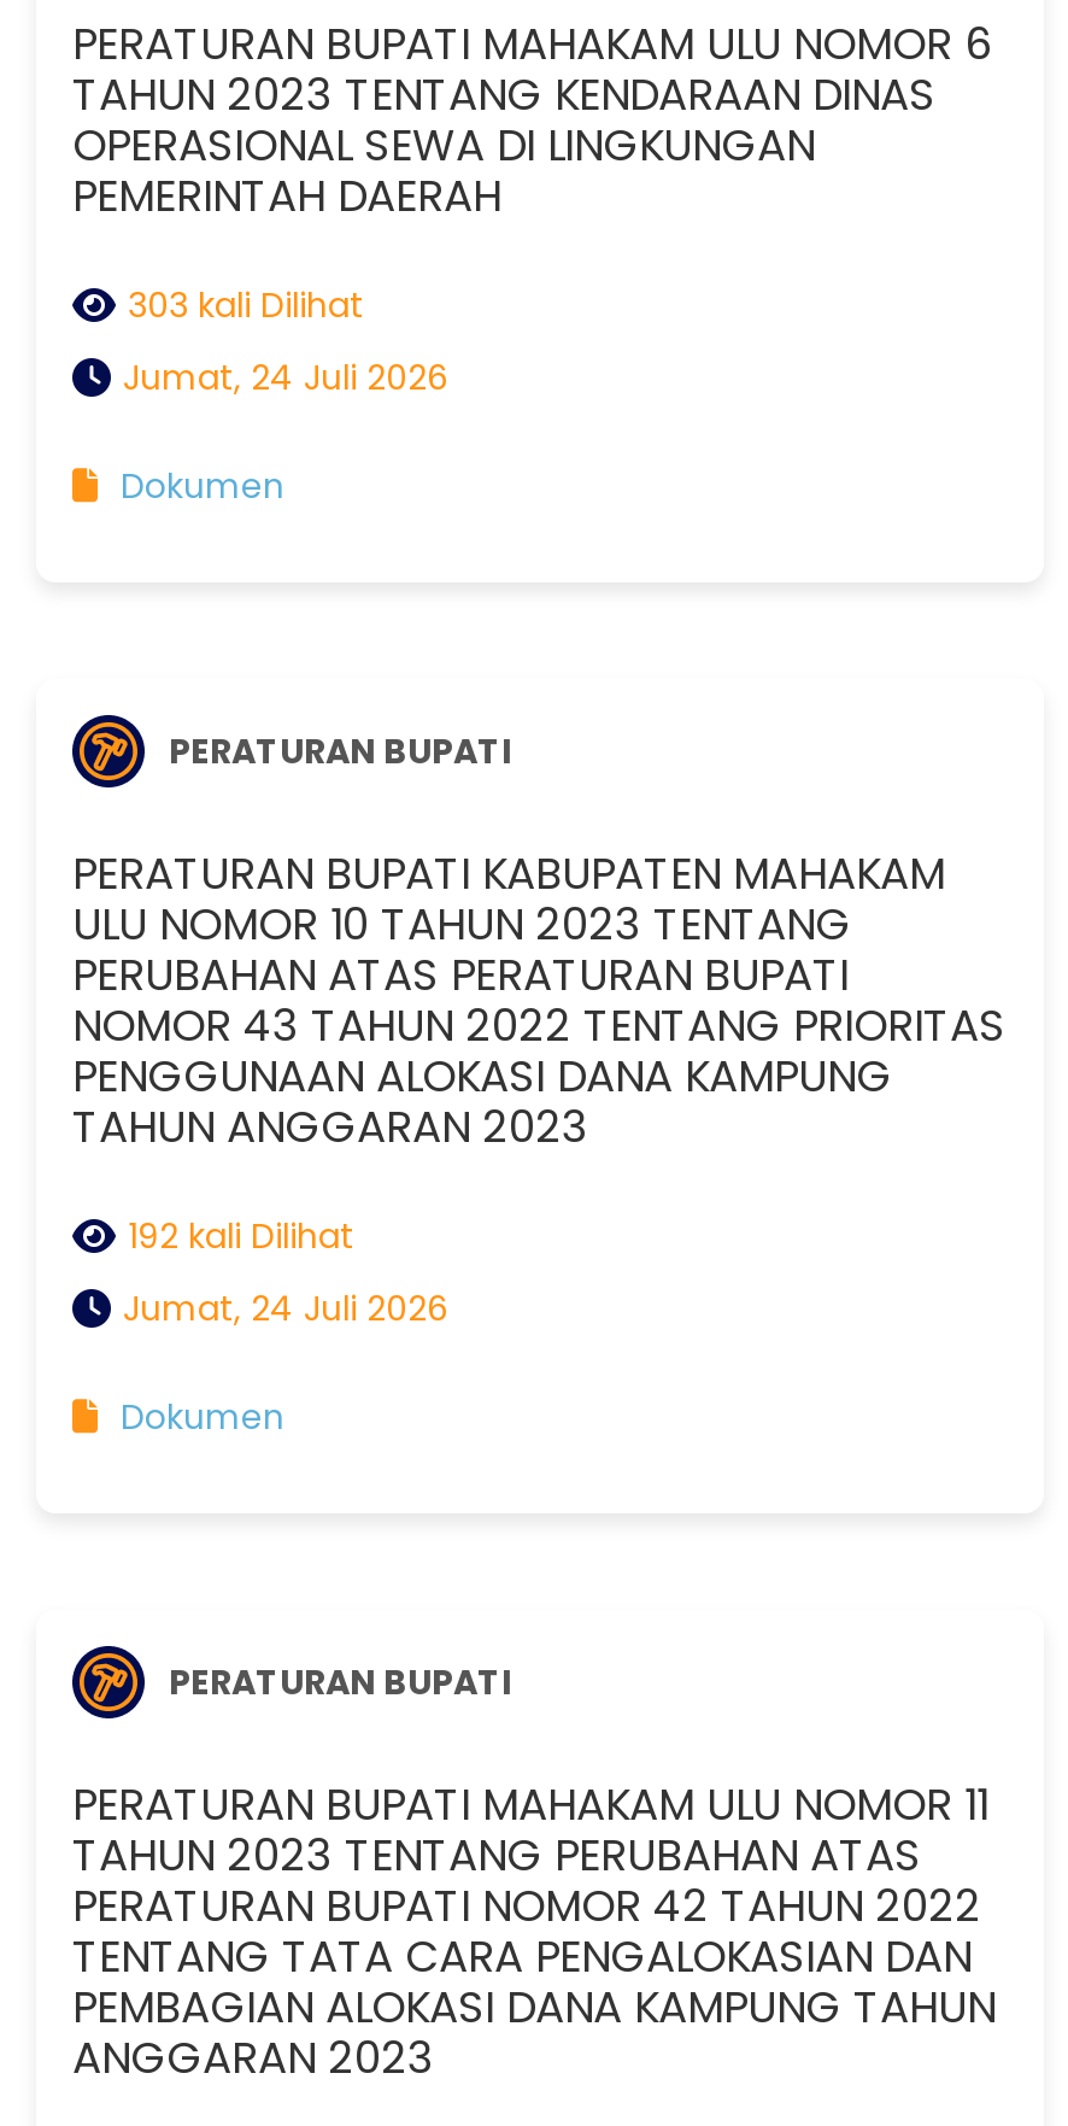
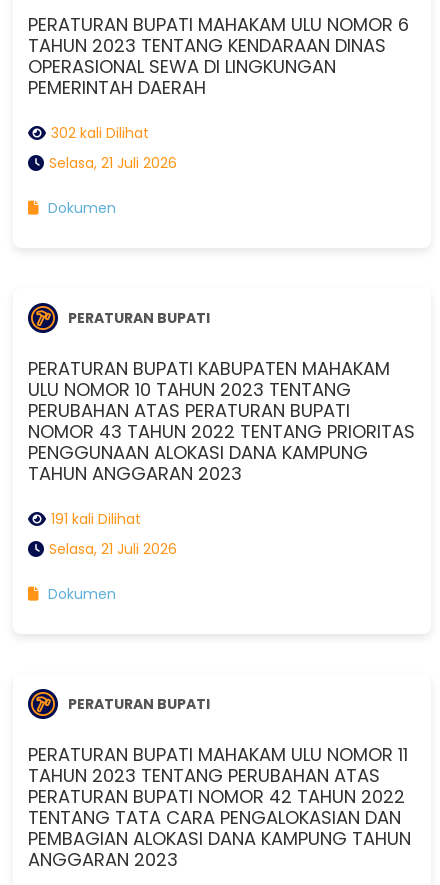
[128,280,364,328] 303 kali Dilihat -> [51,123,149,143] 302 kali Dilihat
[123,352,448,401] Jumat, 24 Juli 2026 -> [49,153,177,173] Selasa, 21 Juli 2026
[128,1211,354,1259] 192 kali Dilihat -> [51,509,141,529] 191 kali Dilihat
[123,1283,448,1332] Jumat, 24 Juli 2026 -> [49,539,177,559] Selasa, 21 Juli 2026

